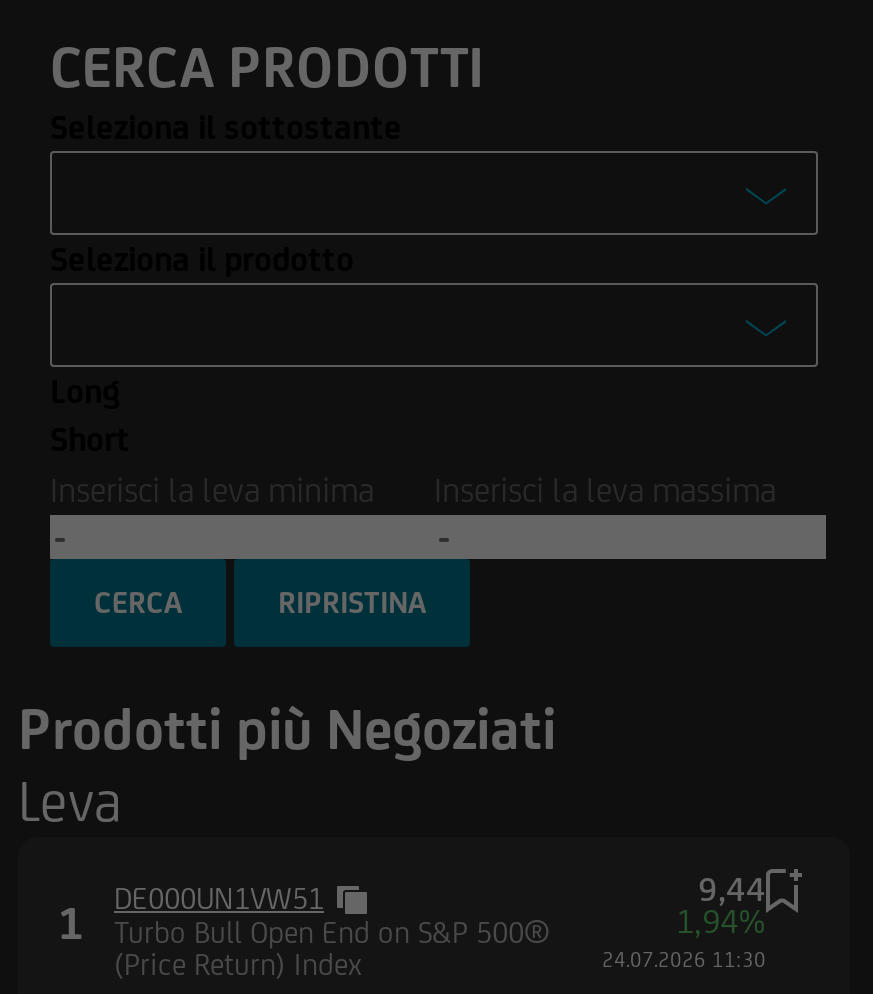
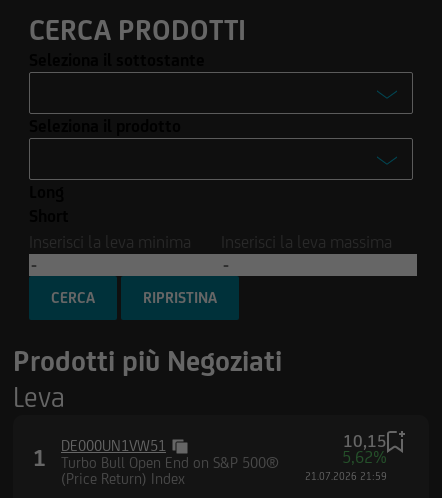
[698,869,766,909] 9,44 -> [343,431,387,451] 10,15
[676,901,766,941] 1,94% -> [342,447,387,467] 5,62%
[602,947,766,971] 24.07.2026 11:30 -> [305,470,387,482] 21.07.2026 21:59

